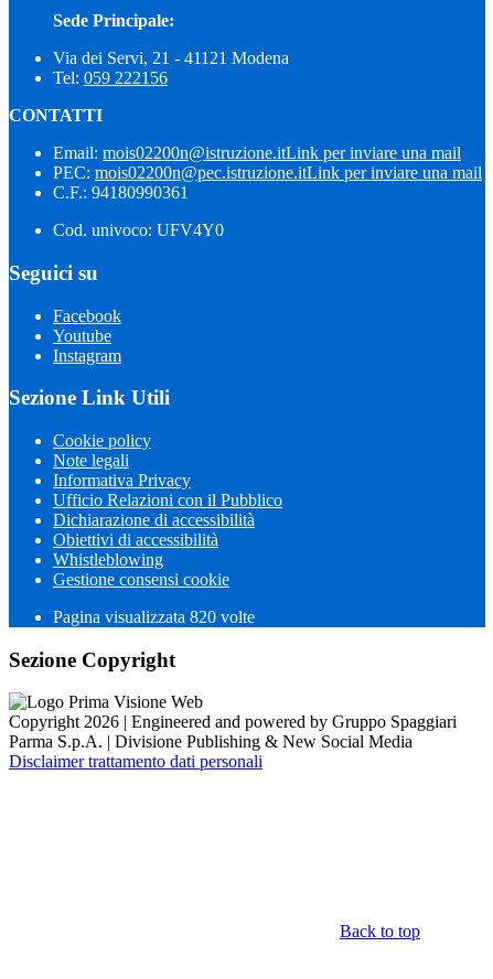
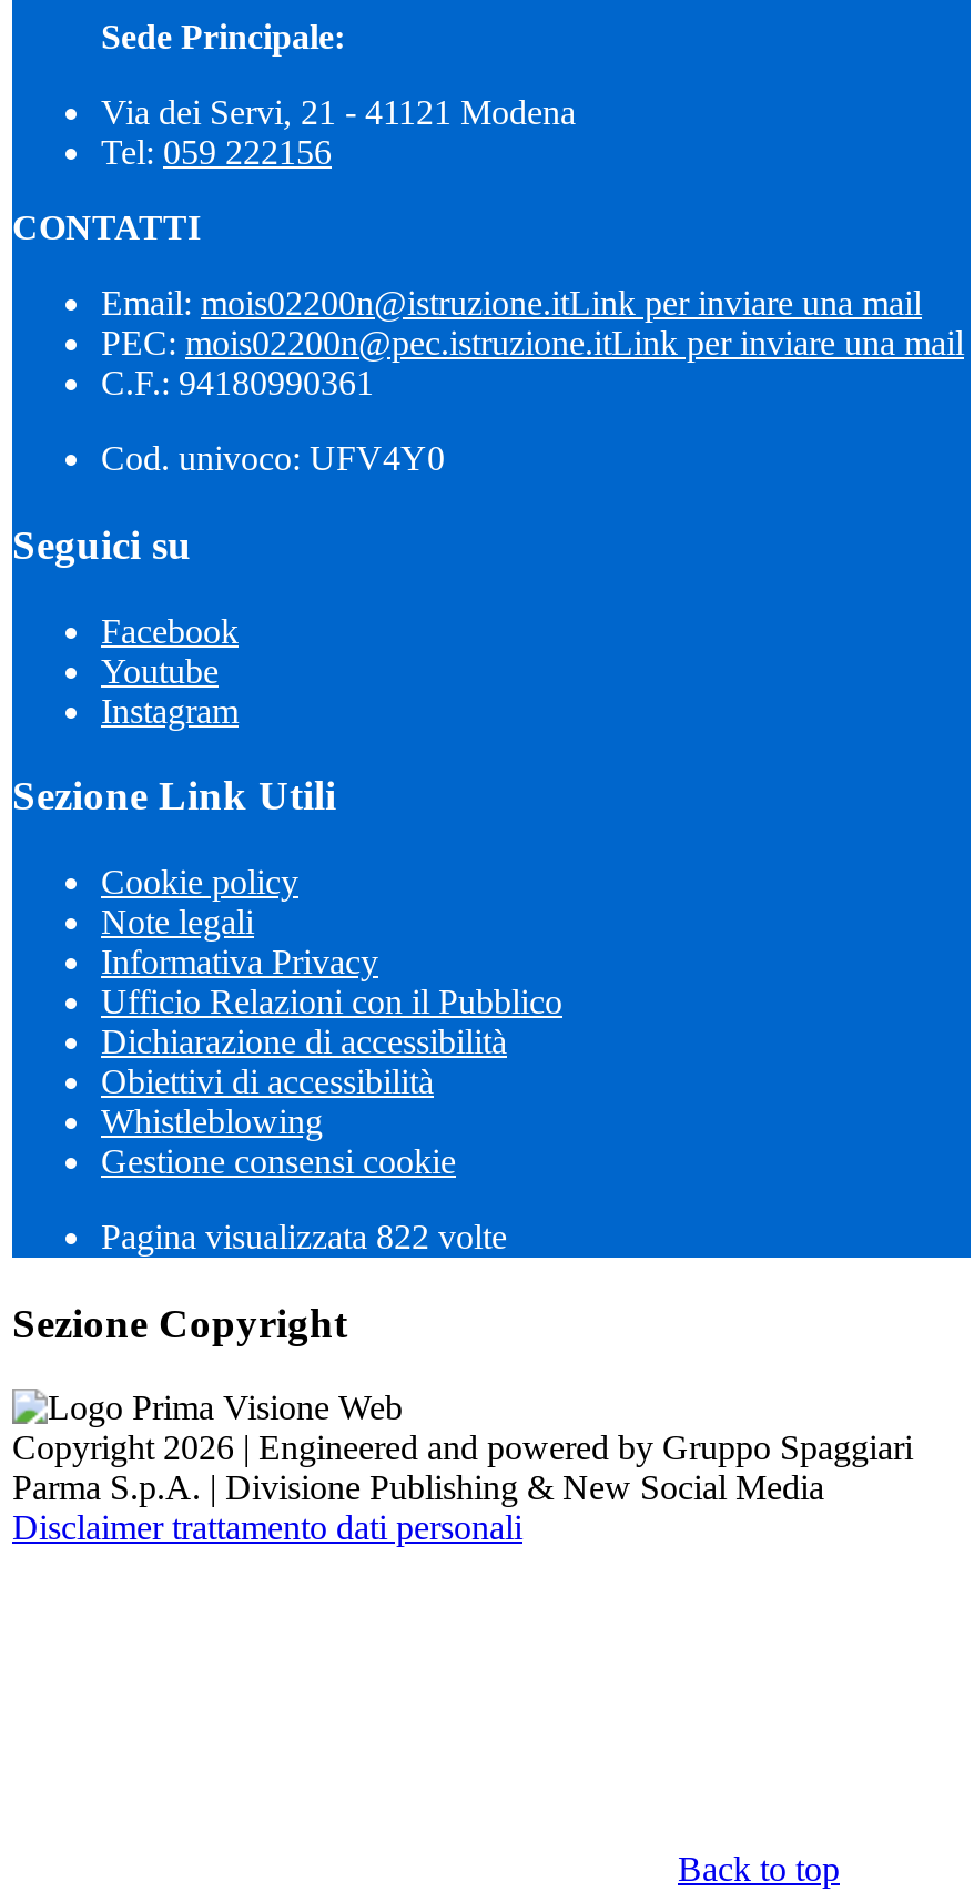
[53,607,255,626] Pagina visualizzata 820 volte -> [101,1218,507,1255] Pagina visualizzata 822 volte

